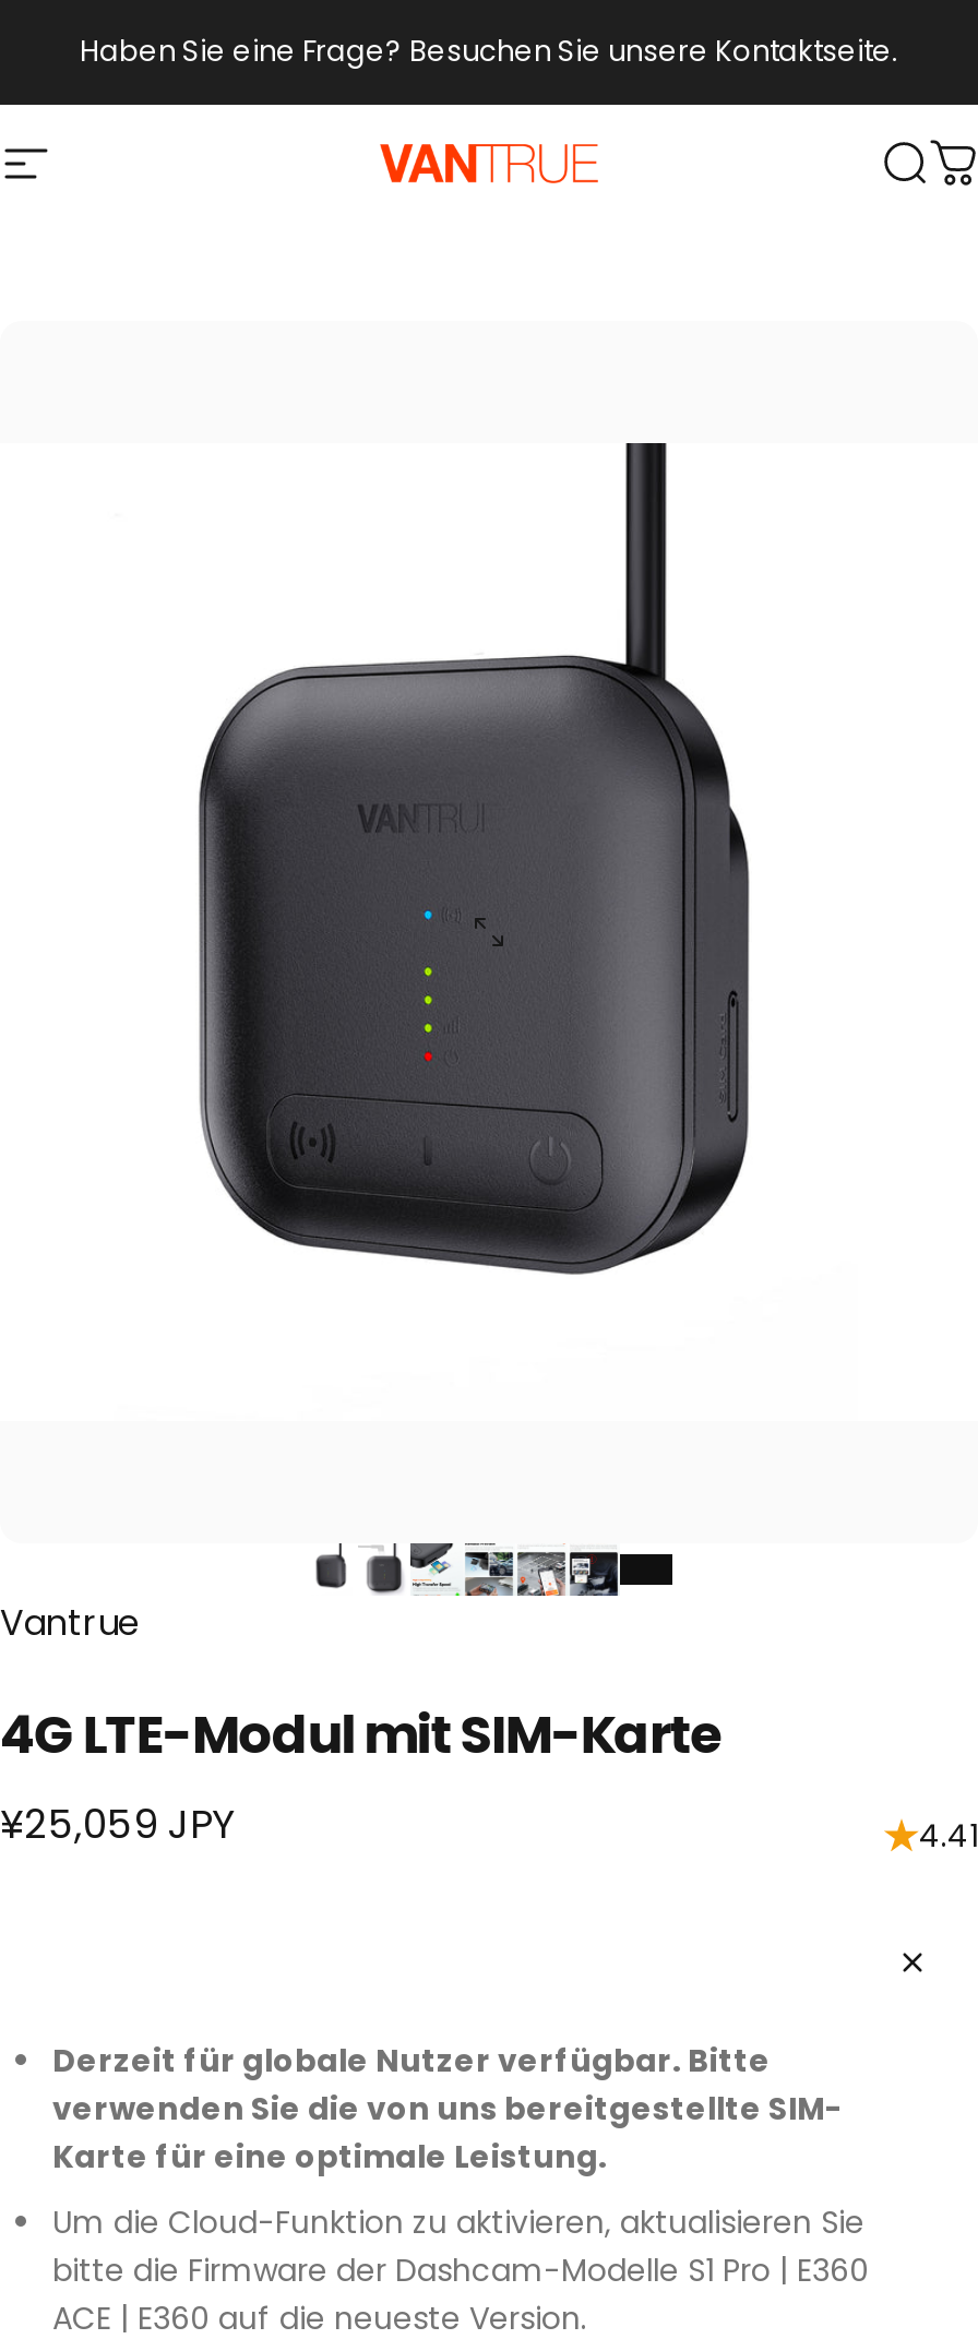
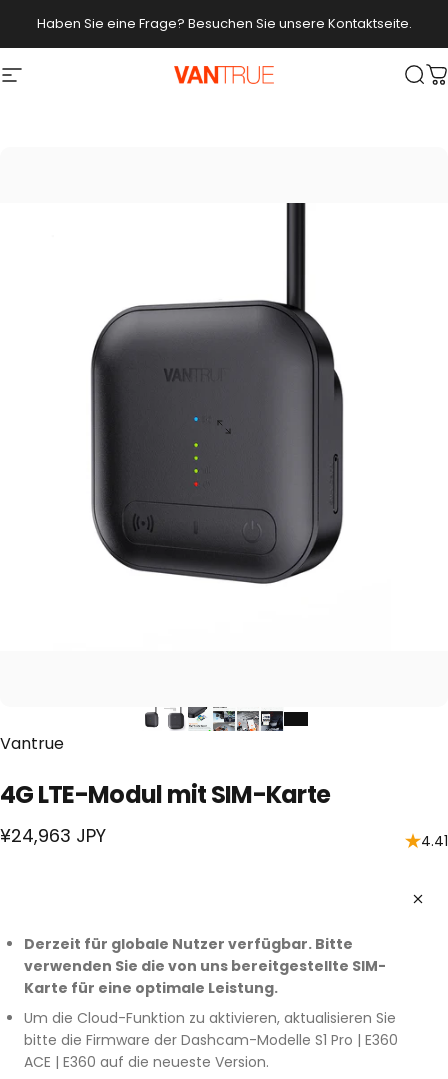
[0,1797,234,1851] ¥25,059 JPY -> [0,823,106,848] ¥24,963 JPY

